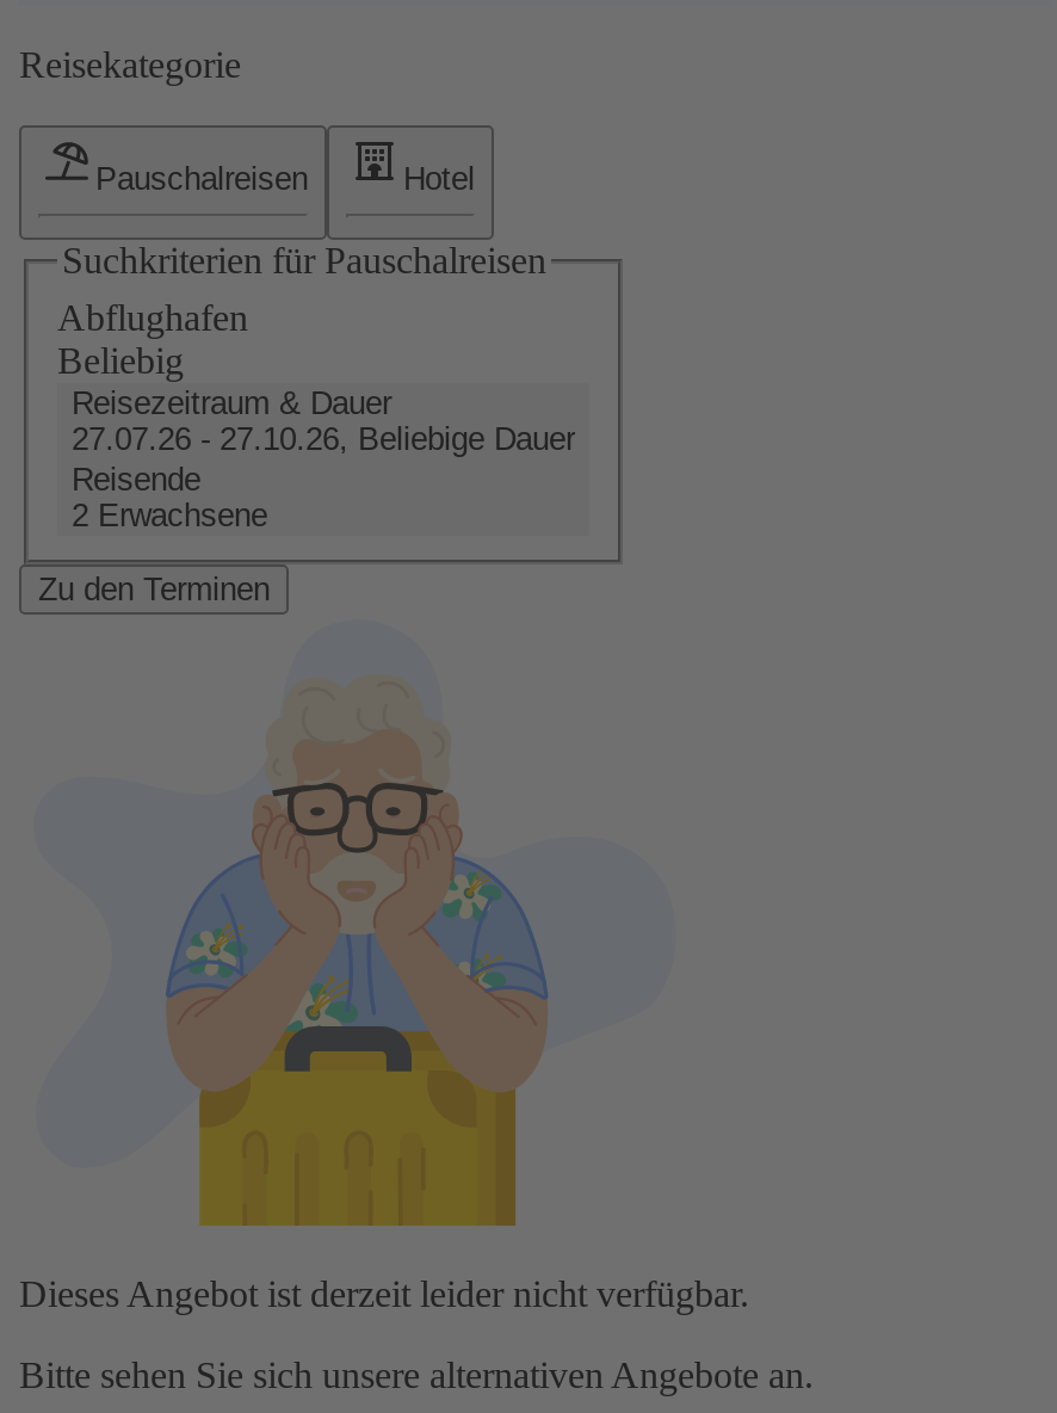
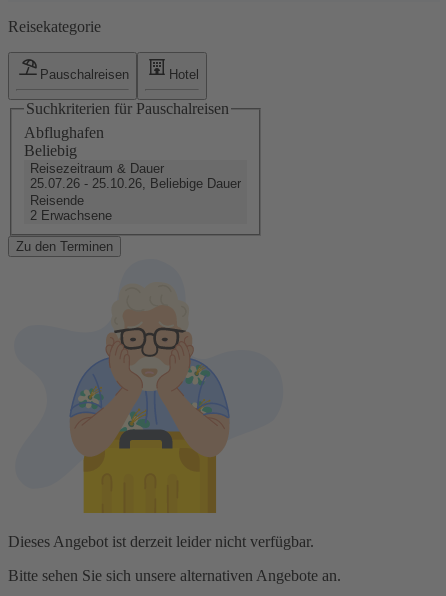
[72,421,575,457] 27.07.26 - 27.10.26, Beliebige Dauer -> [30,176,241,191] 25.07.26 - 25.10.26, Beliebige Dauer

